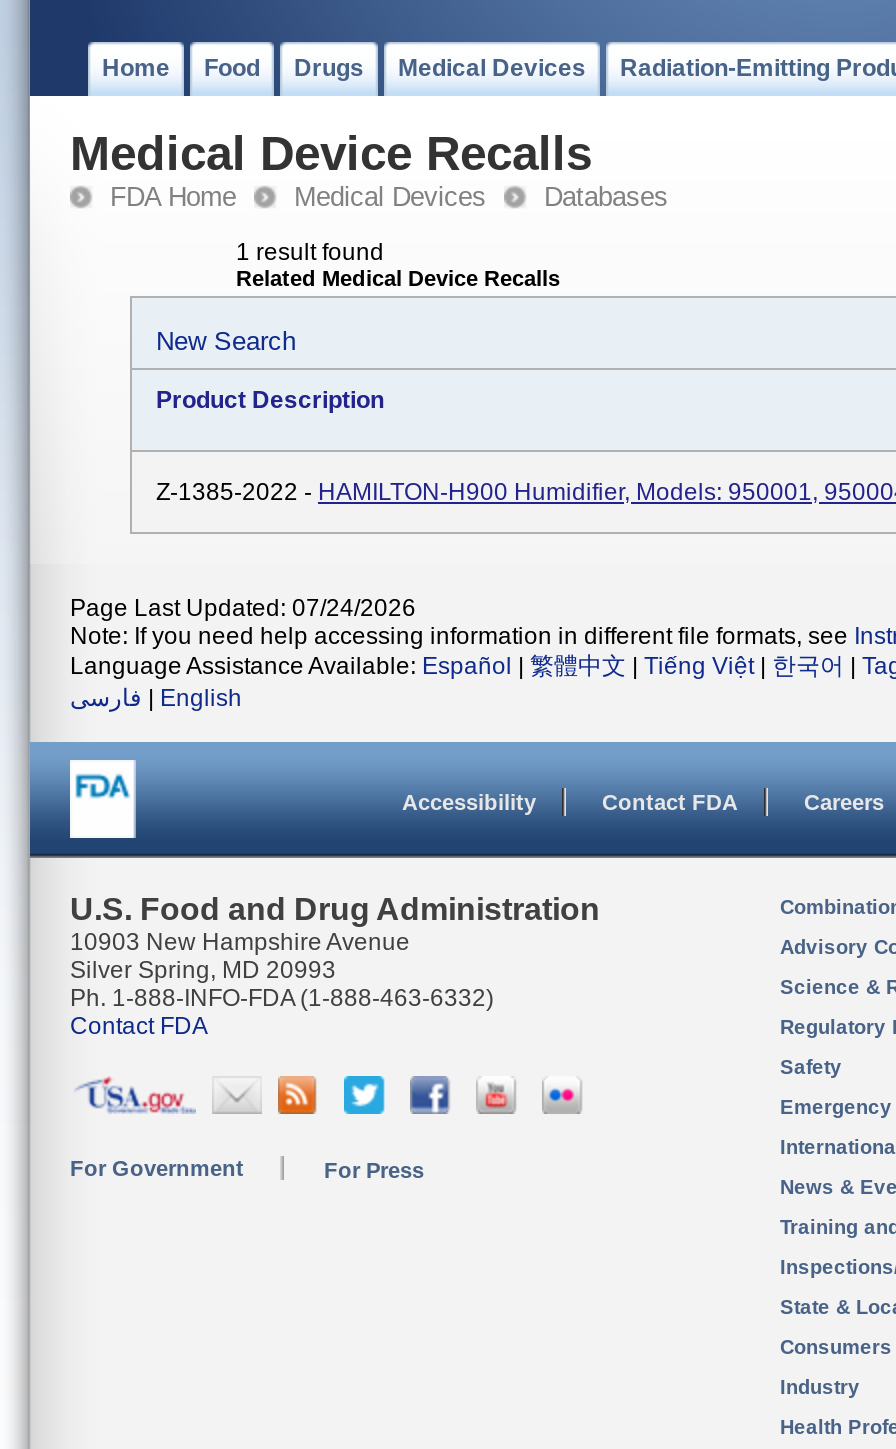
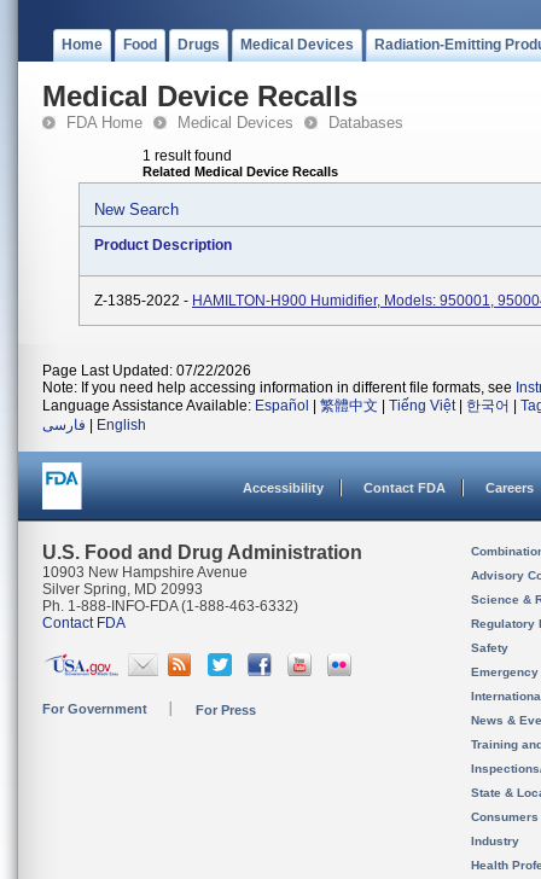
[70,594,416,622] Page Last Updated: 07/24/2026 -> [42,362,251,379] Page Last Updated: 07/22/2026

